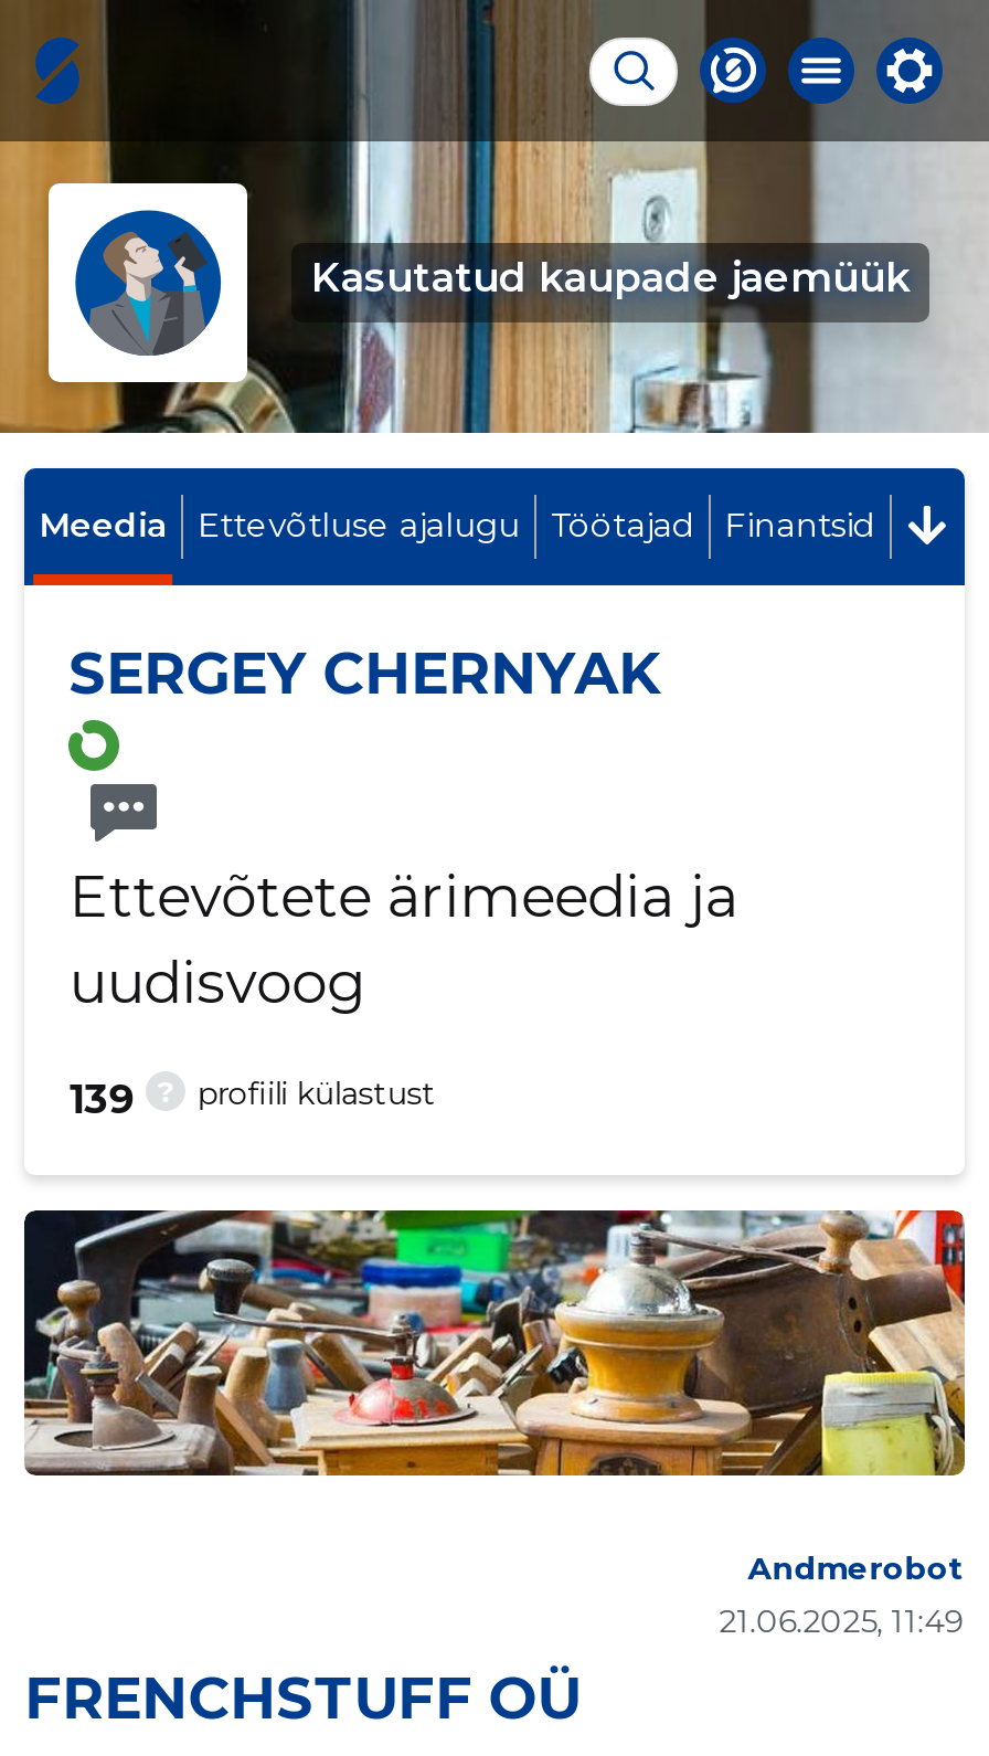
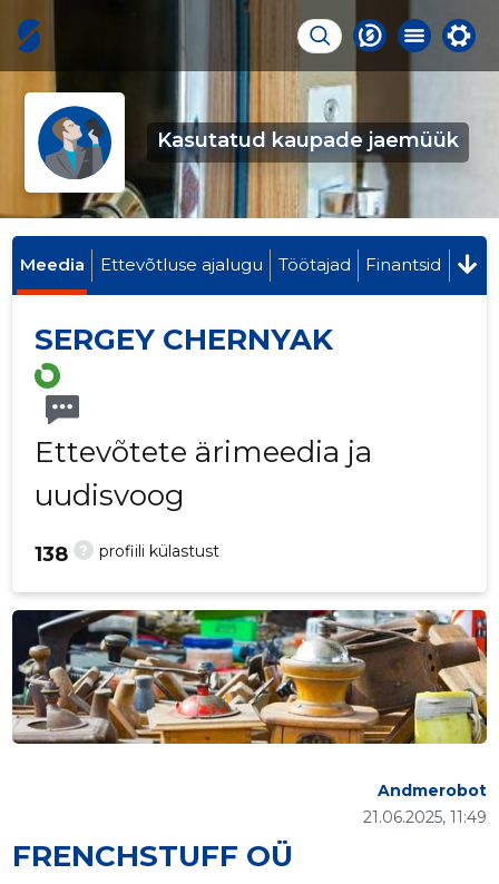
[69,1077,135,1125] 139 -> [35,543,68,567] 138

